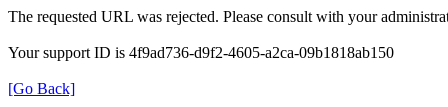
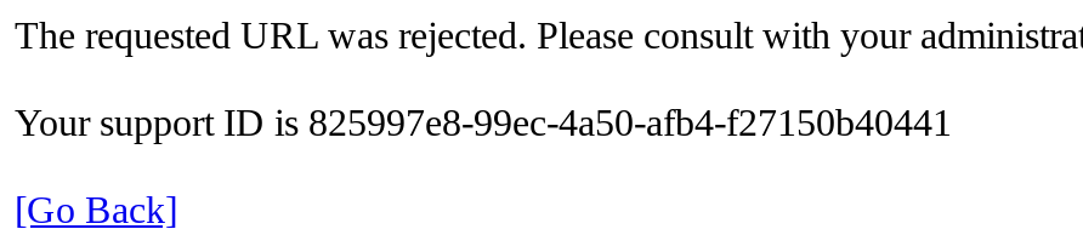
[8,44,394,61] Your support ID is 4f9ad736-d9f2-4605-a2ca-09b1818ab150 -> [15,102,952,143] Your support ID is 825997e8-99ec-4a50-afb4-f27150b40441

